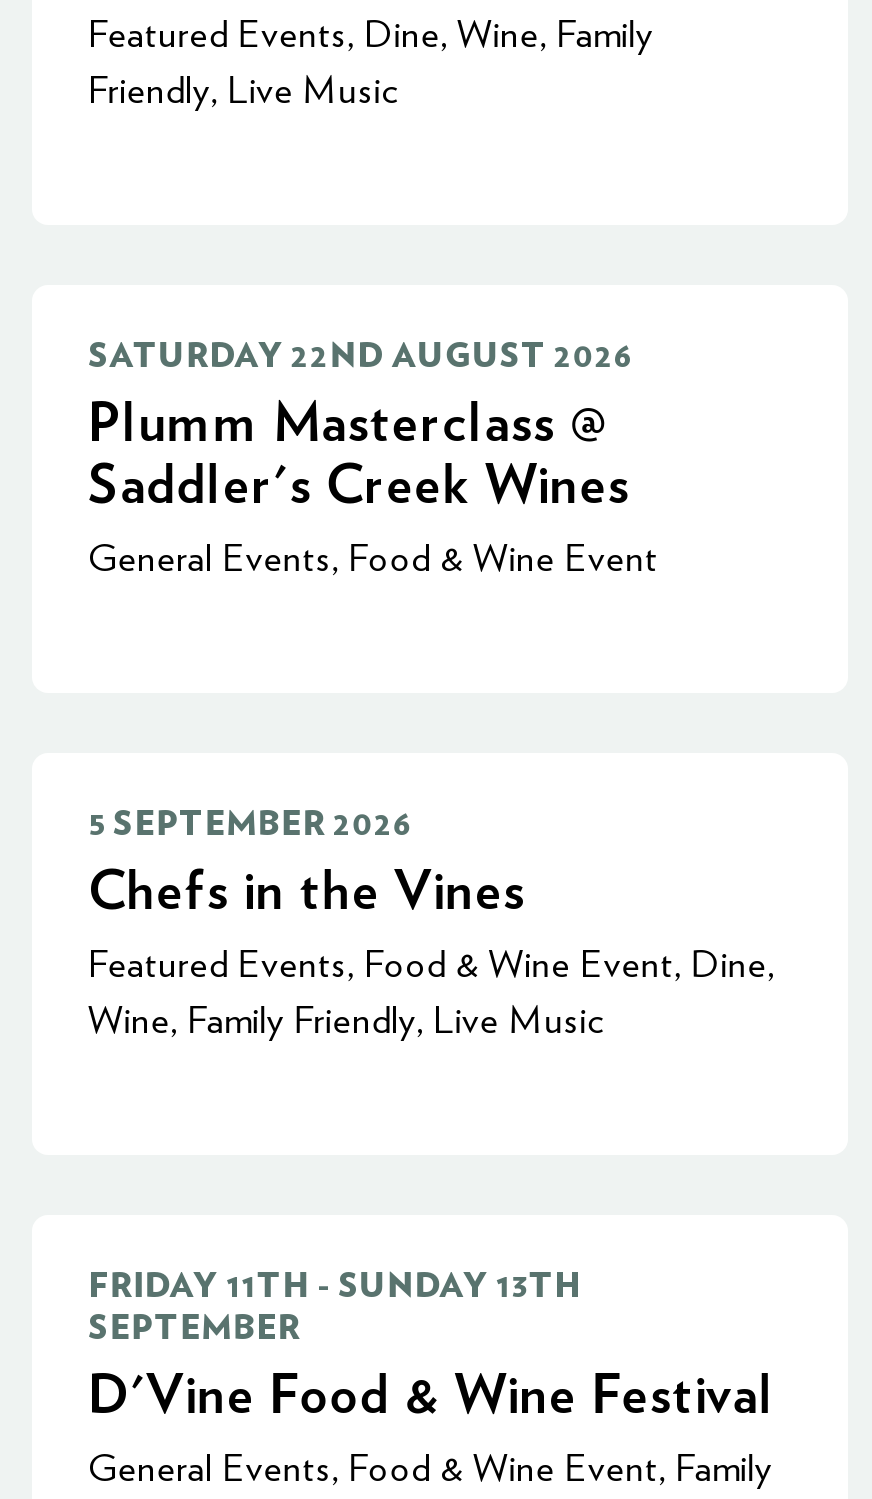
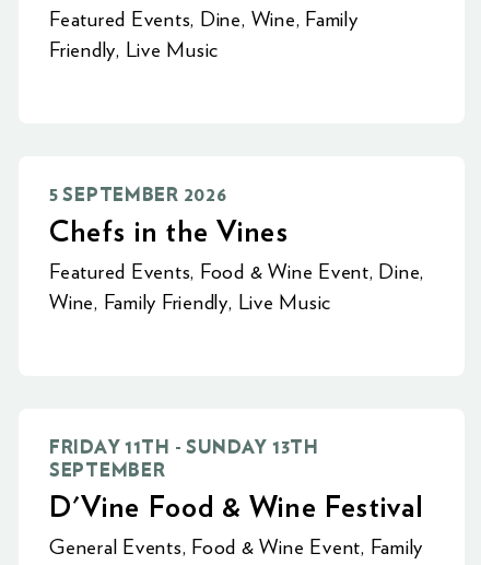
[88,339,658,579] SATURDAY 22ND AUGUST 2026 | Plumm Masterclass @ | Saddler's Creek Wines | General Events, Food & Wine Event -> none

